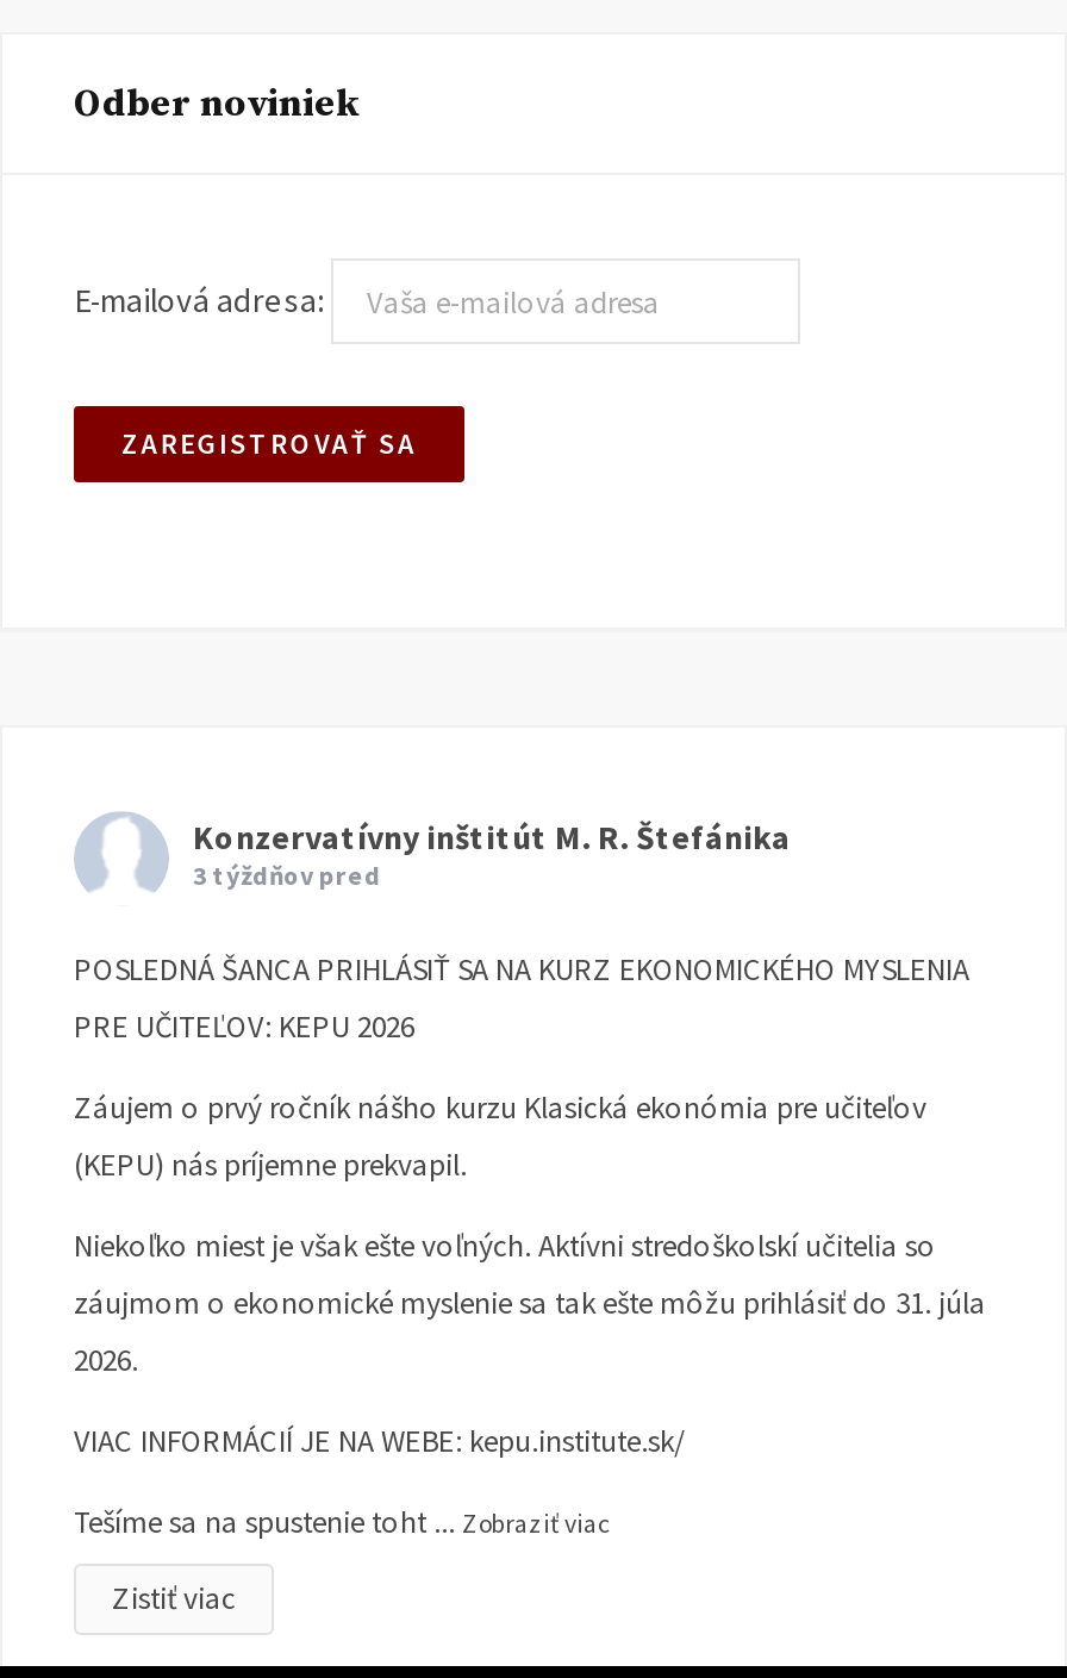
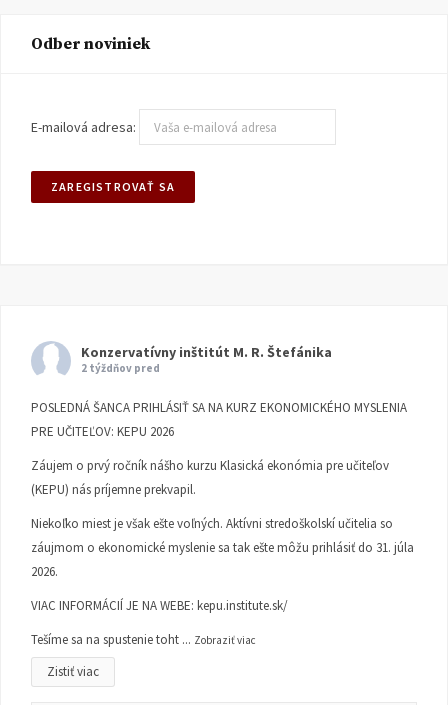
[193,859,381,893] 3 týždňov pred -> [81,361,160,375] 2 týždňov pred

